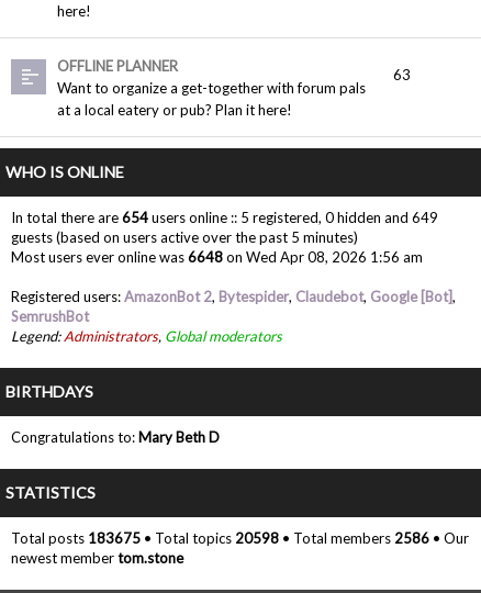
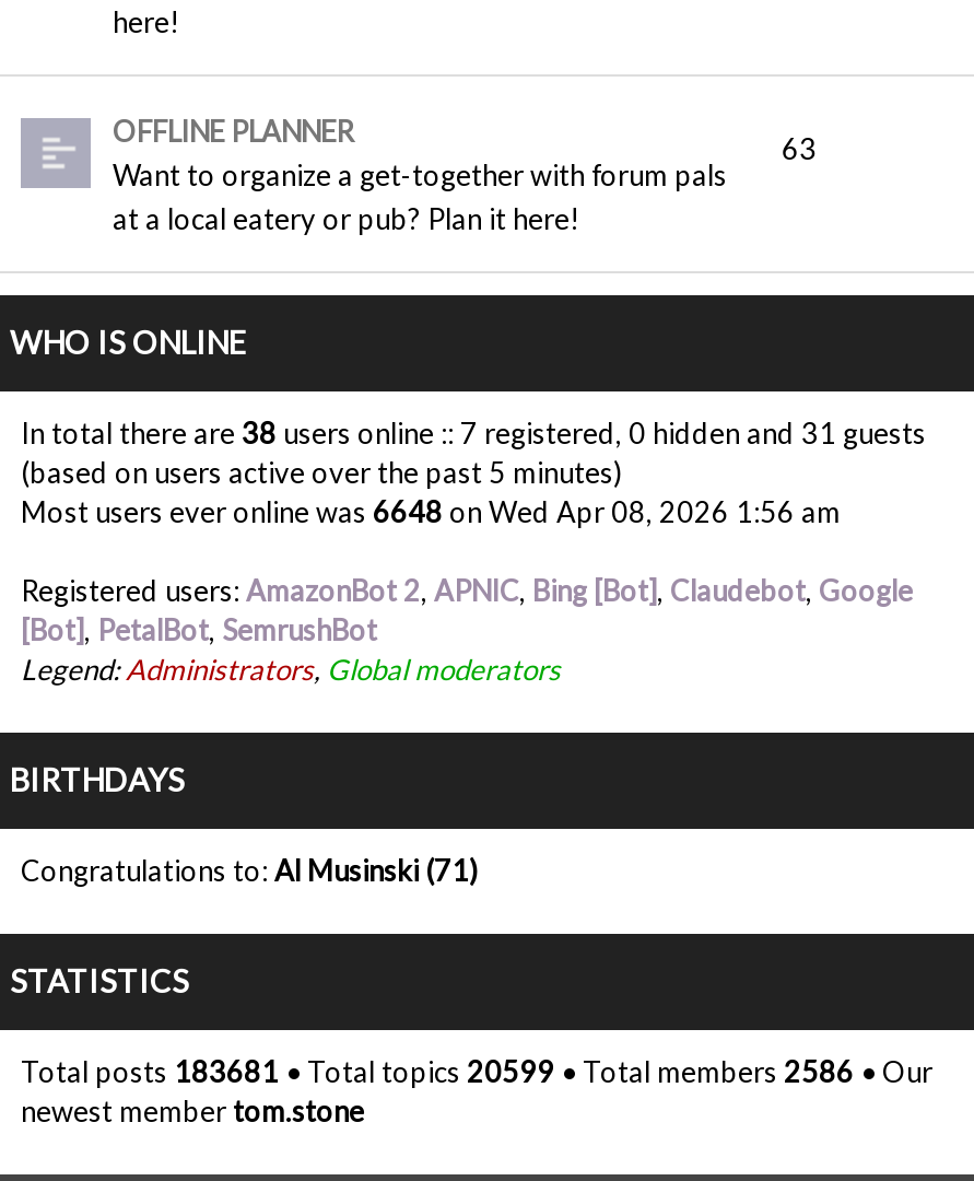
[11,209,438,246] In total there are 654 users online :: 5 registered, 0 hidden and 649 | guests (based on users active over the past 5 minutes) -> [21,416,926,490] In total there are 38 users online :: 7 registered, 0 hidden and 31 guests | (based on users active over the past 5 minutes)
[11,288,456,325] Registered users: AmazonBot 2, Bytespider, Claudebot, Google [Bot], | SemrushBot -> [21,573,913,647] Registered users: AmazonBot 2, APNIC, Bing [Bot], Claudebot, Google | [Bot], PetalBot, SemrushBot
[11,428,220,446] Congratulations to: Mary Beth D -> [21,853,478,888] Congratulations to: Al Musinski (71)
[11,529,469,547] Total posts 183675 • Total topics 20598 • Total members 2586 • Our -> [21,1054,932,1089] Total posts 183681 • Total topics 20599 • Total members 2586 • Our

